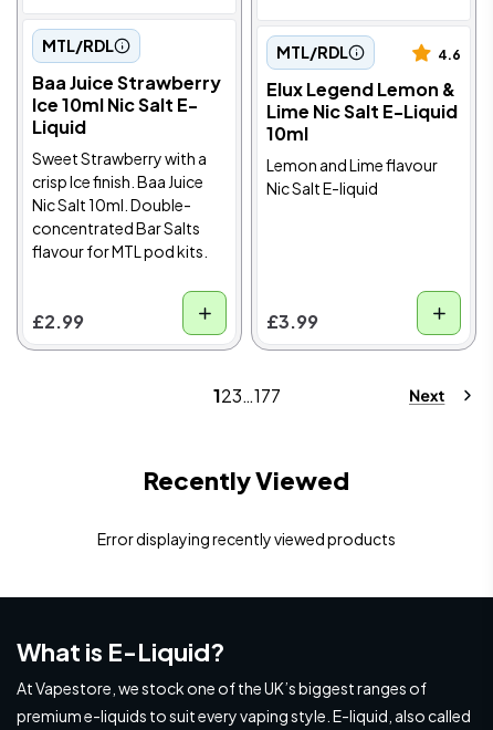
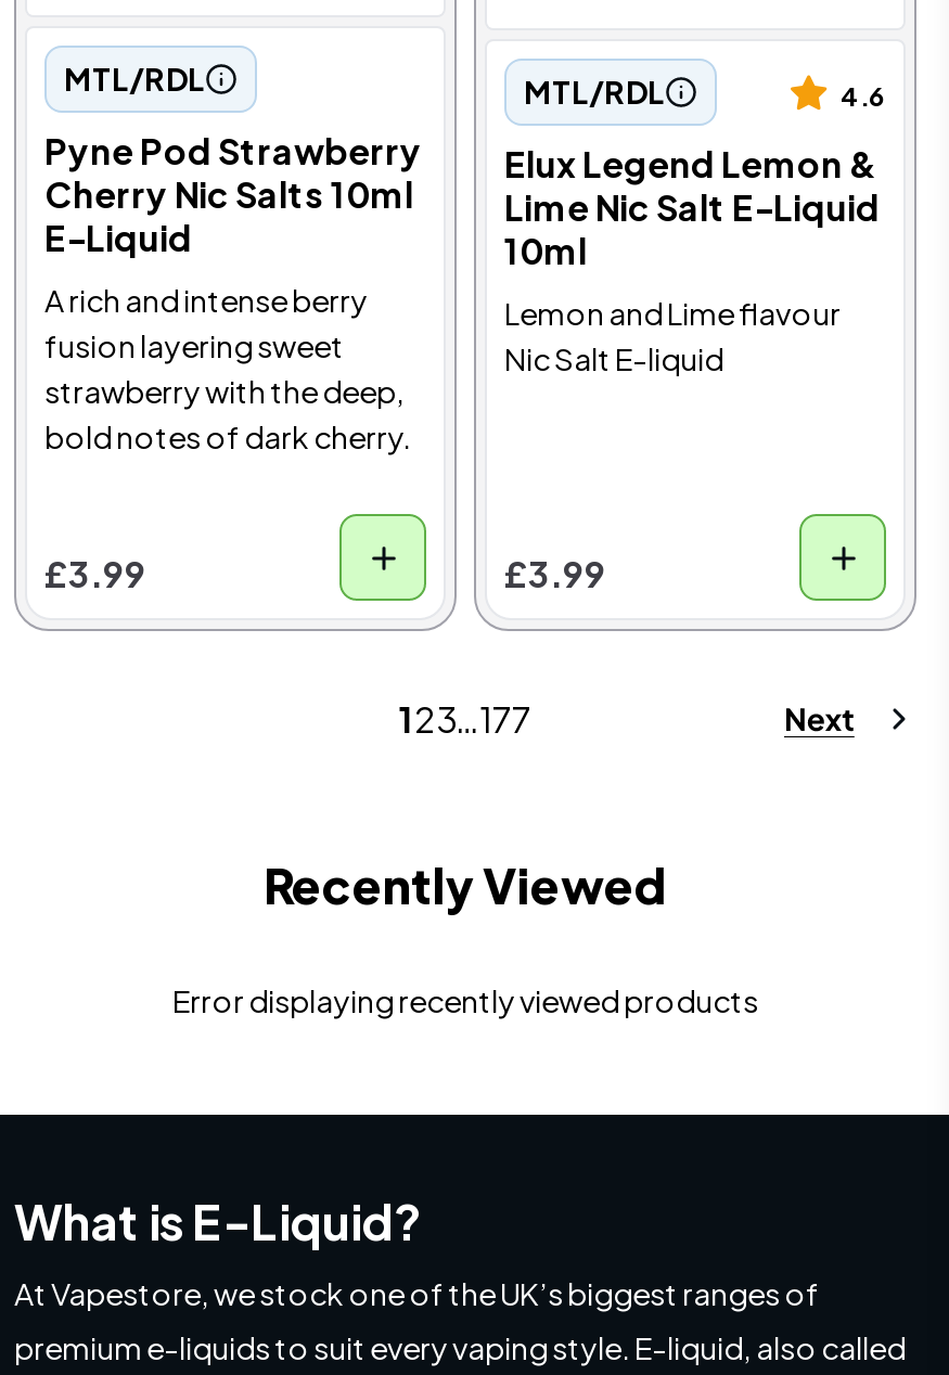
[32,71,221,262] Baa Juice Strawberry | Ice 10ml Nic Salt E- | Liquid | Sweet Strawberry with a | crisp Ice finish. Baa Juice | Nic Salt 10ml. Double- | concentrated Bar Salts | flavour for MTL pod kits. -> [44,129,422,457] Pyne Pod Strawberry | Cherry Nic Salts 10ml | E-Liquid | A rich and intense berry | fusion layering sweet | strawberry with the deep, | bold notes of dark cherry.
[32,310,84,333] £2.99 -> [44,552,146,597] £3.99

